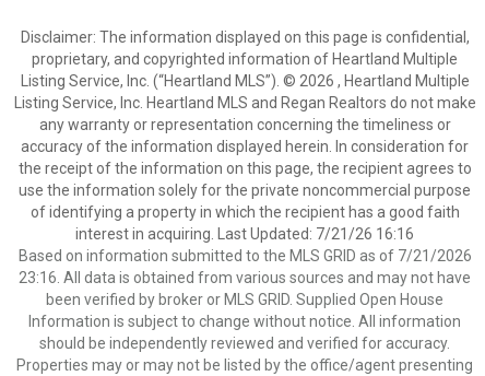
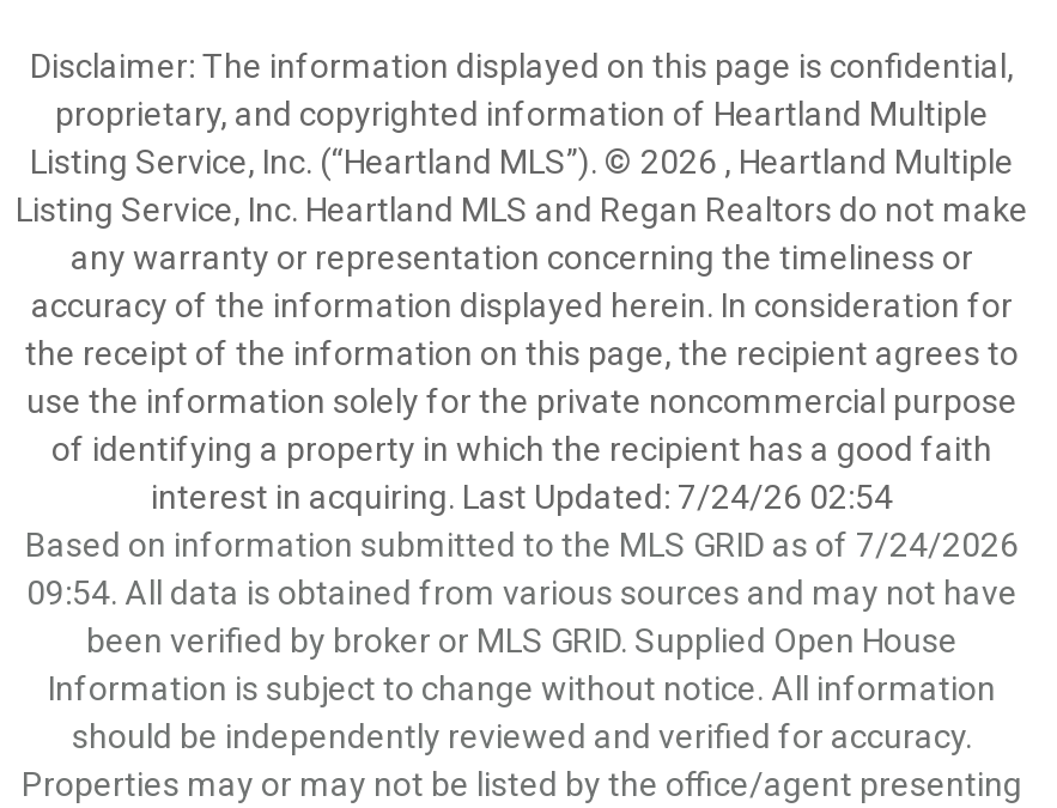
[75,225,414,243] interest in acquiring. Last Updated: 7/21/26 16:16 -> [151,478,893,516] interest in acquiring. Last Updated: 7/24/26 02:54
[18,247,471,265] Based on information submitted to the MLS GRID as of 7/21/2026 -> [25,525,1019,564] Based on information submitted to the MLS GRID as of 7/24/2026
[19,269,471,286] 23:16. All data is obtained from various sources and may not have -> [26,573,1017,612] 09:54. All data is obtained from various sources and may not have

